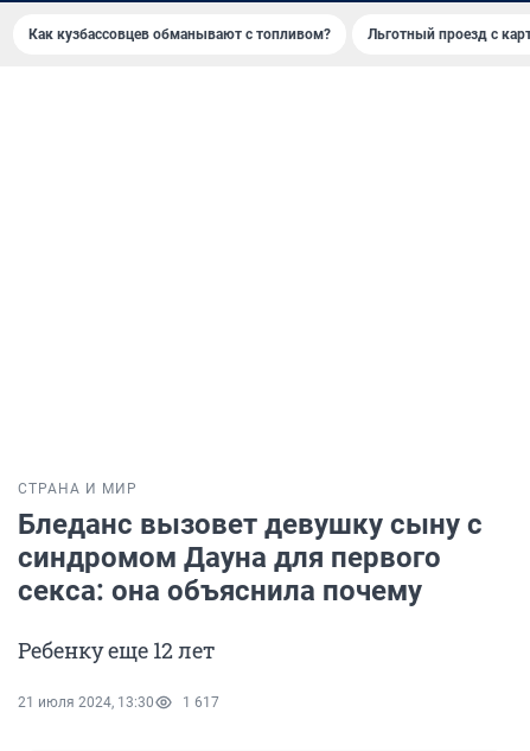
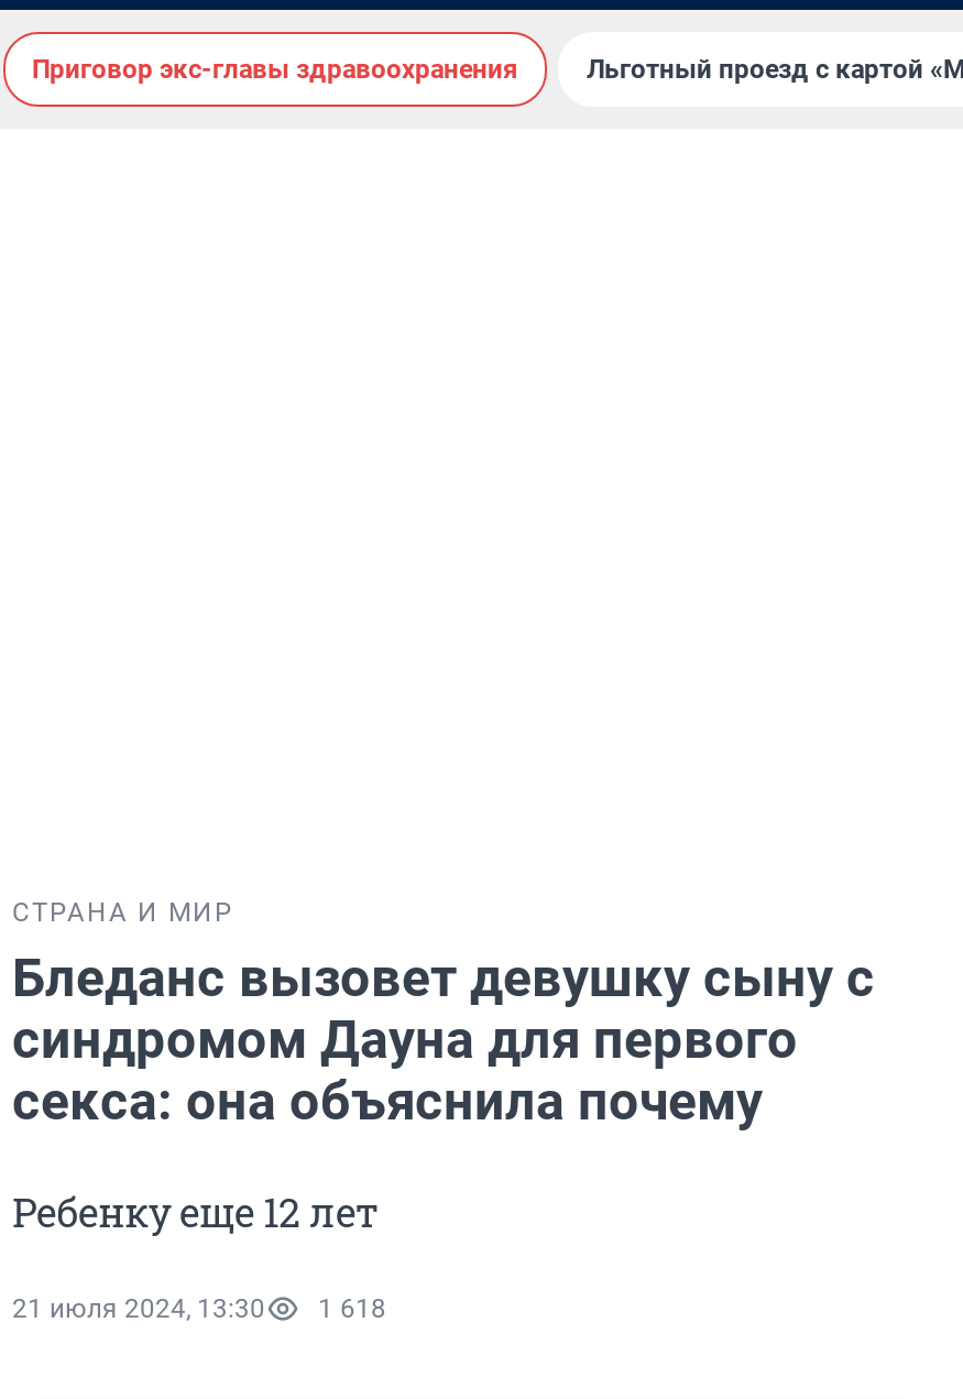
[28,26,331,43] Как кузбассовцев обманывают с топливом? -> [32,54,518,85] Приговор экс-главы здравоохранения
[18,694,219,711] 21 июля 2024, 13:30 1 617 -> [12,1294,386,1324] 21 июля 2024, 13:30 1 618

